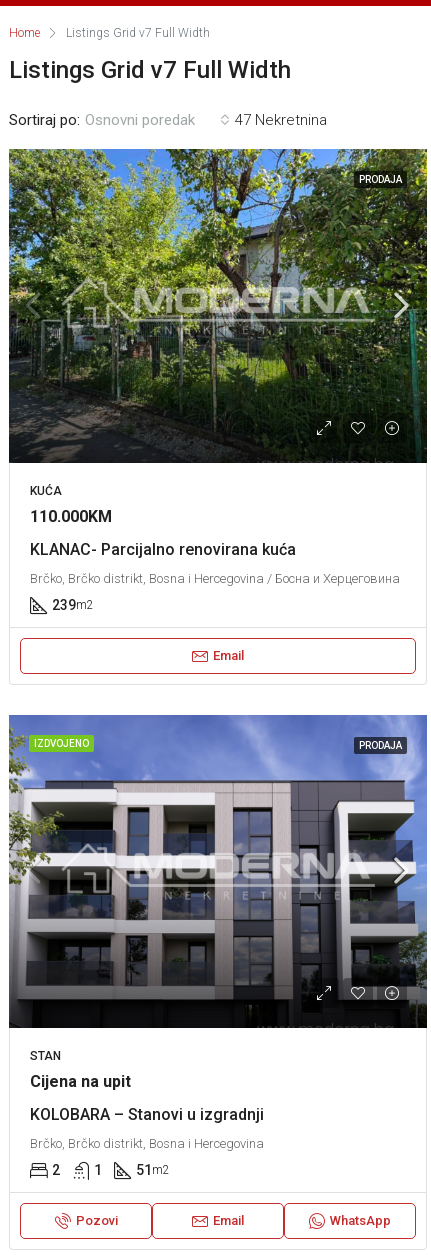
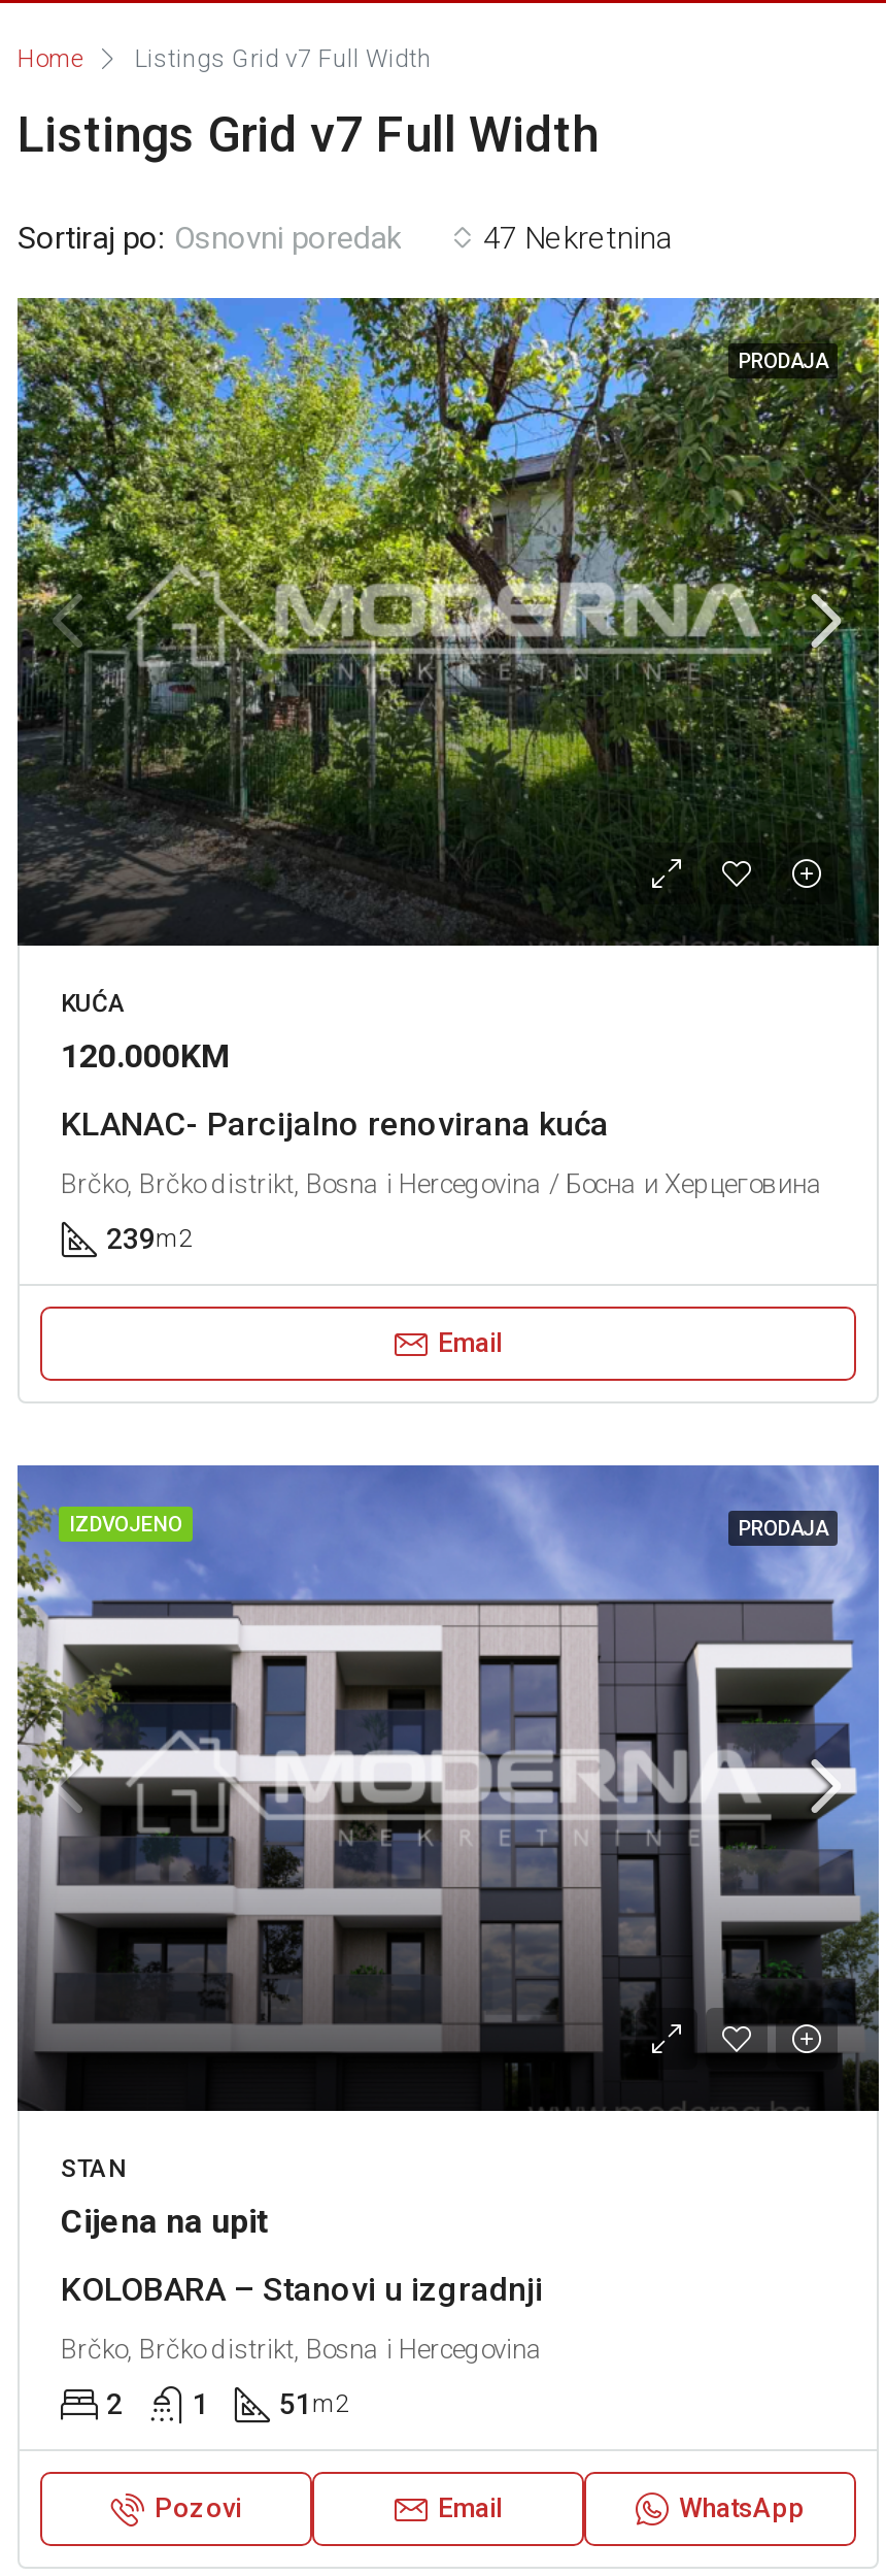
[30,506,112,525] 110.000KM -> [61,1035,230,1075] 120.000KM

